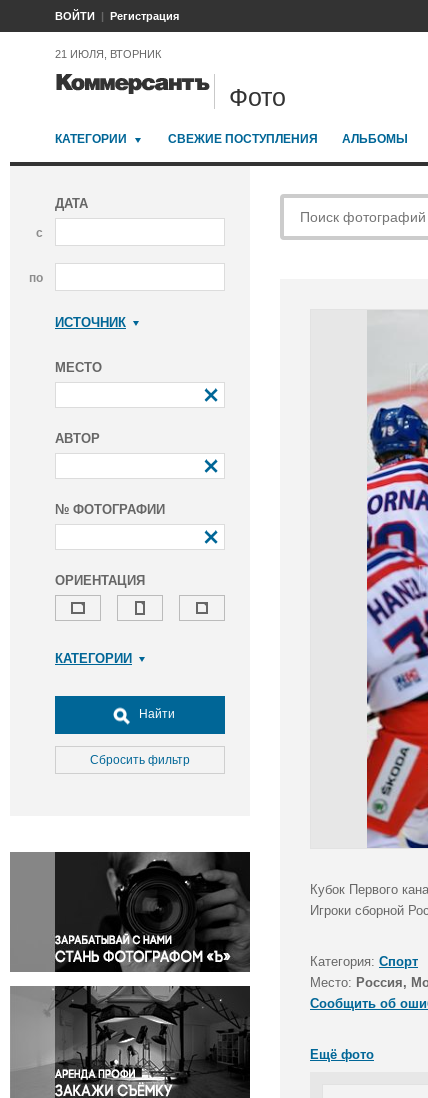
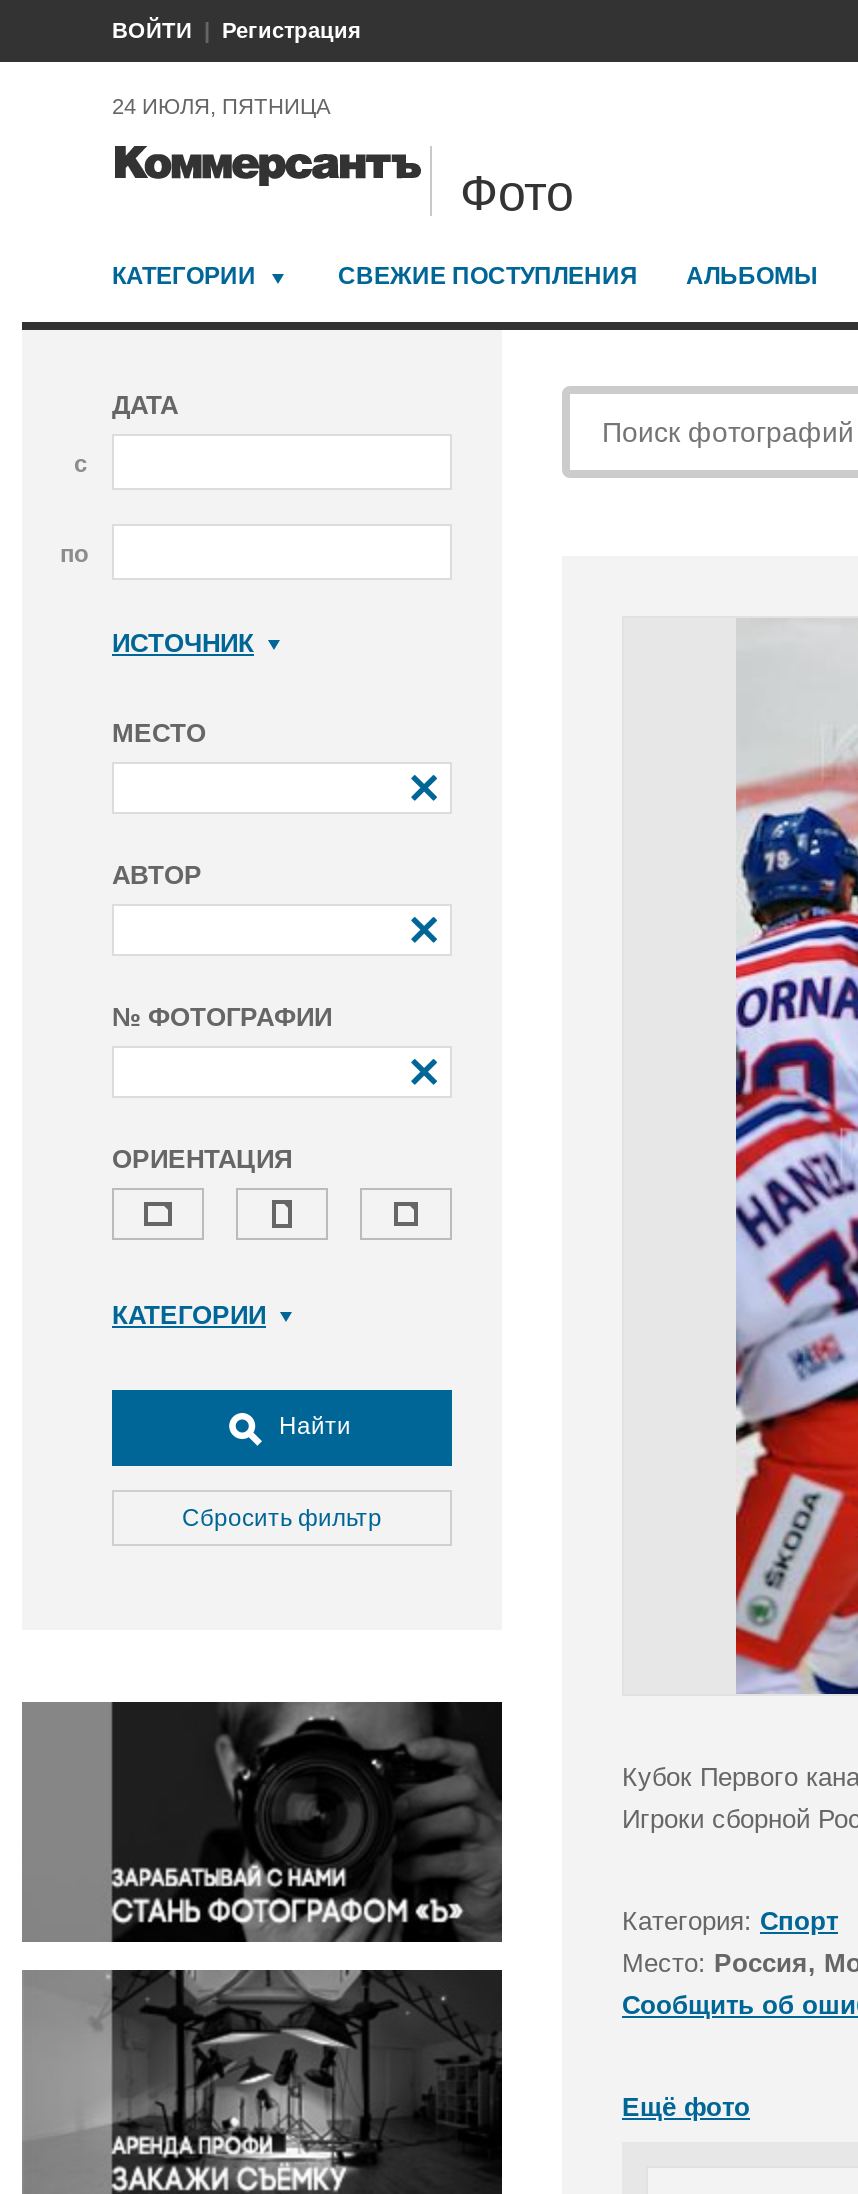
[55,48,161,60] 21 ИЮЛЯ, ВТОРНИК -> [112,94,330,118] 24 ИЮЛЯ, ПЯТНИЦА

